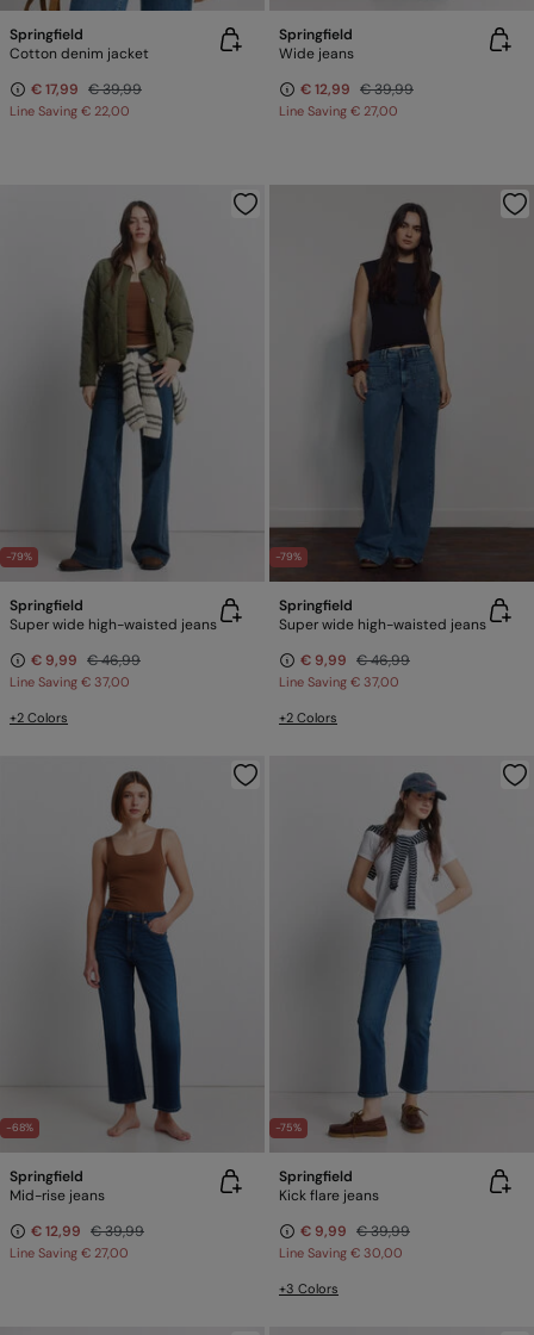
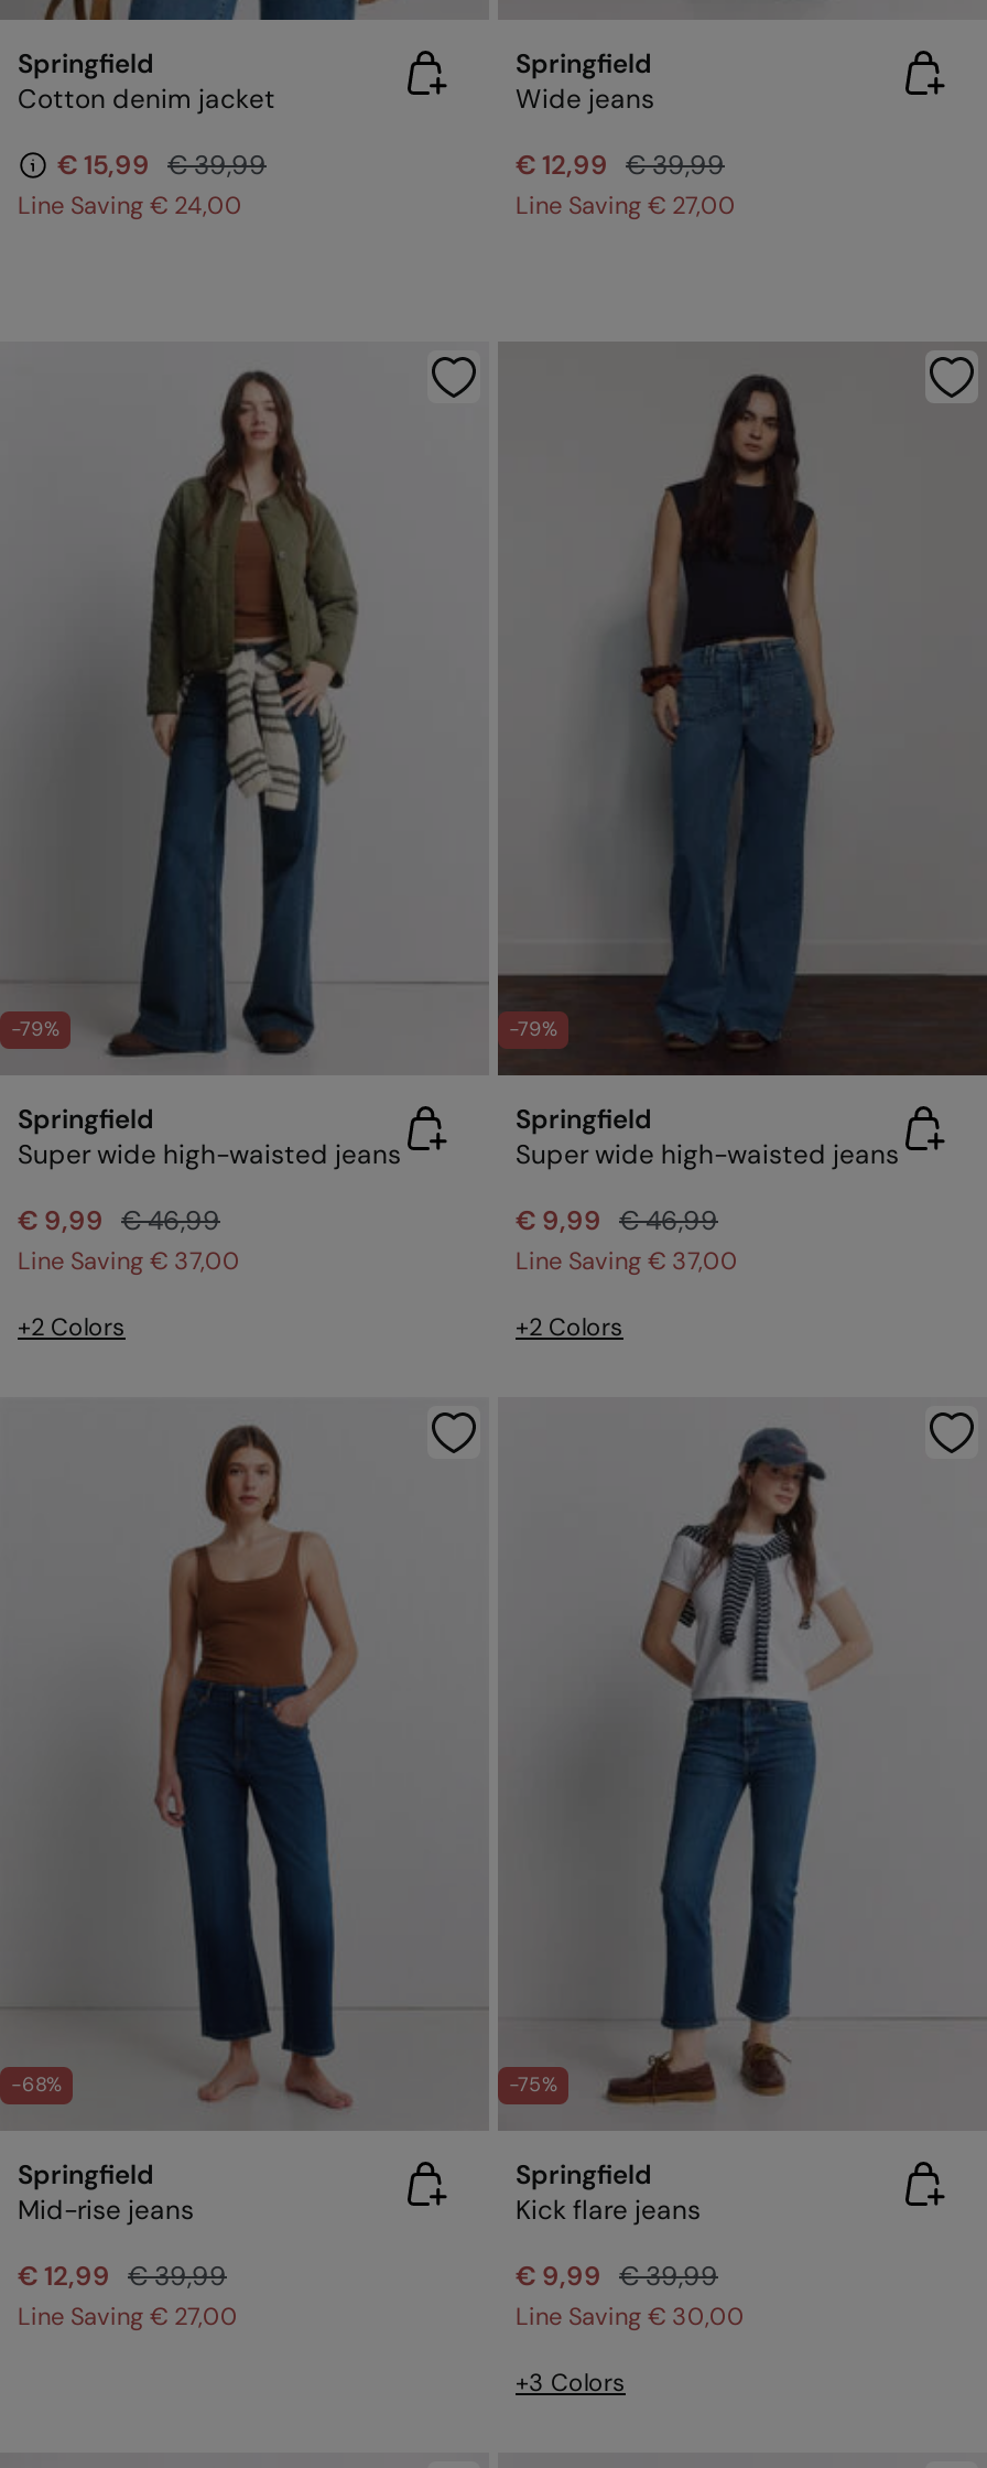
[31,80,142,99] € 17,99 € 39,99 -> [57,148,267,183] € 15,99 € 39,99
[10,103,130,119] Line Saving € 22,00 -> [18,190,242,220] Line Saving € 24,00

